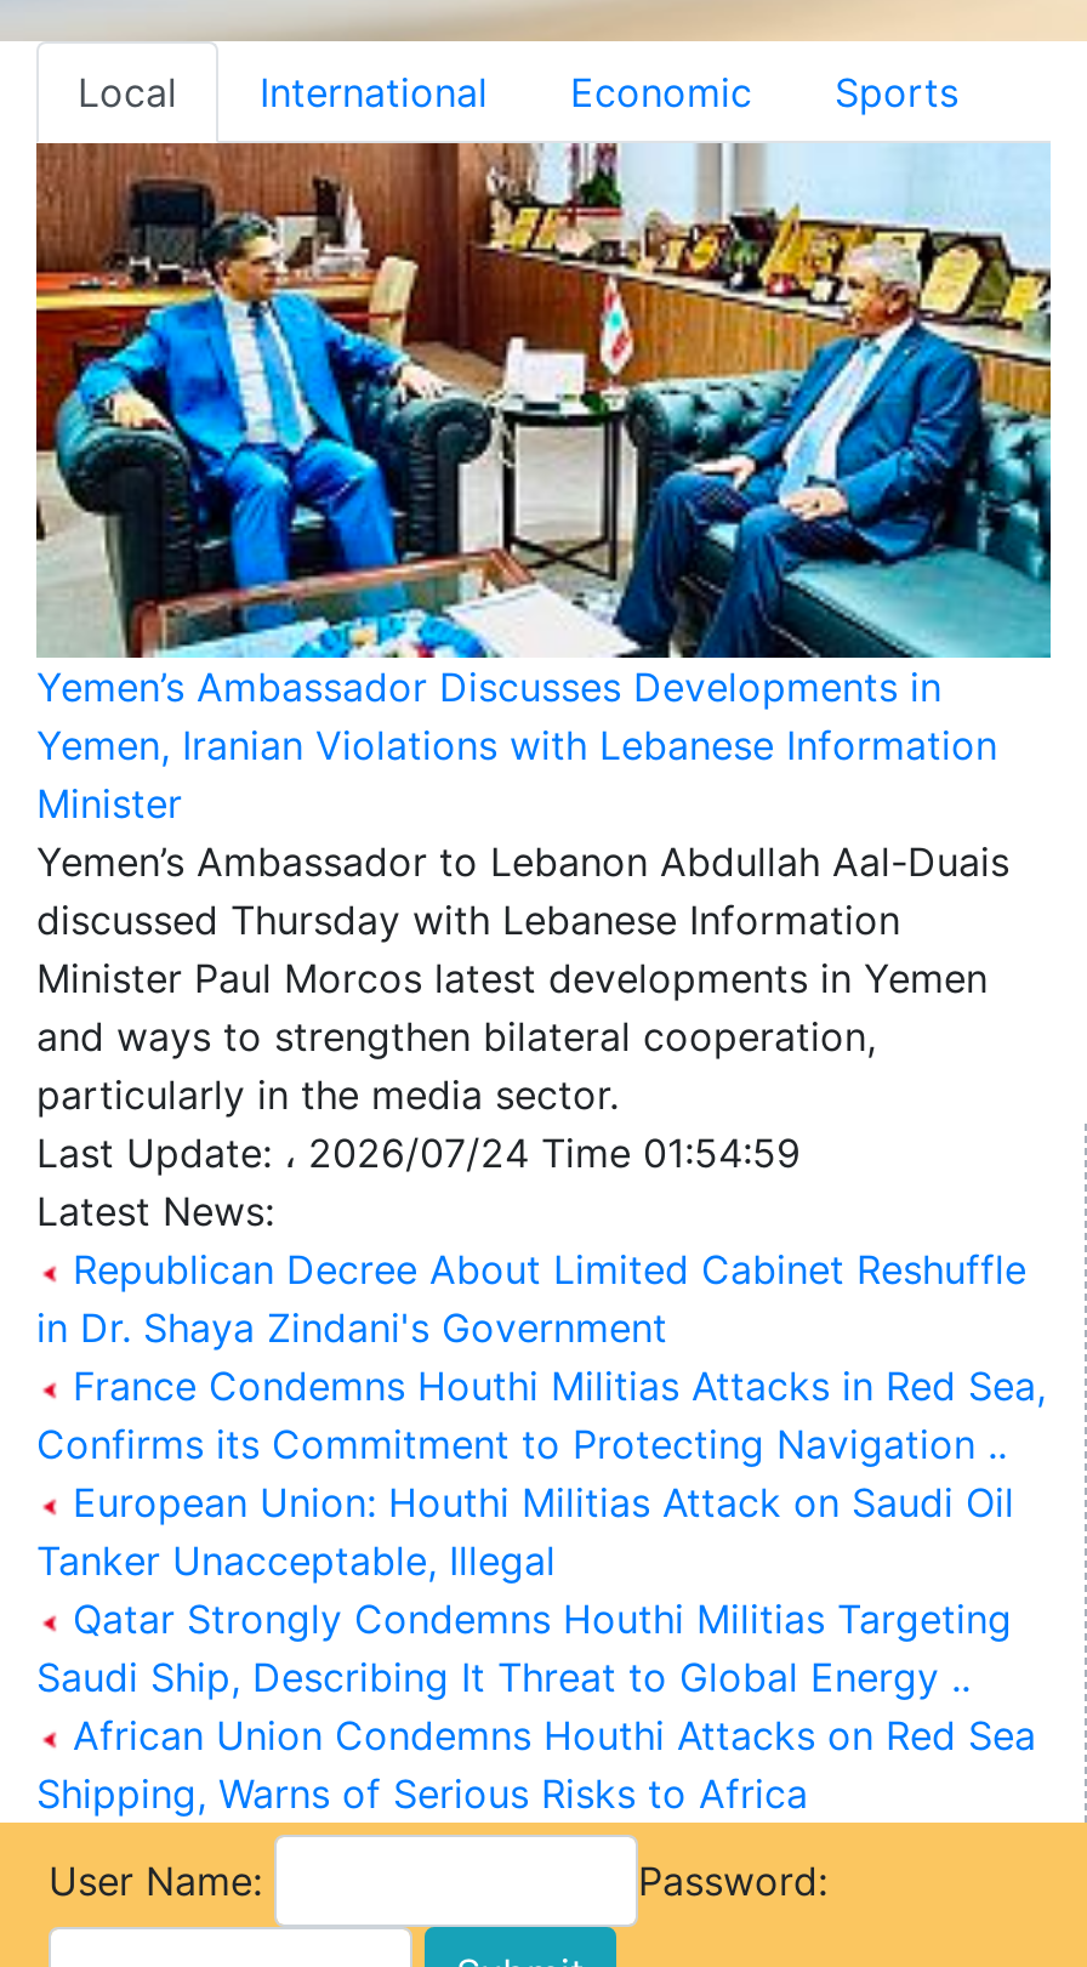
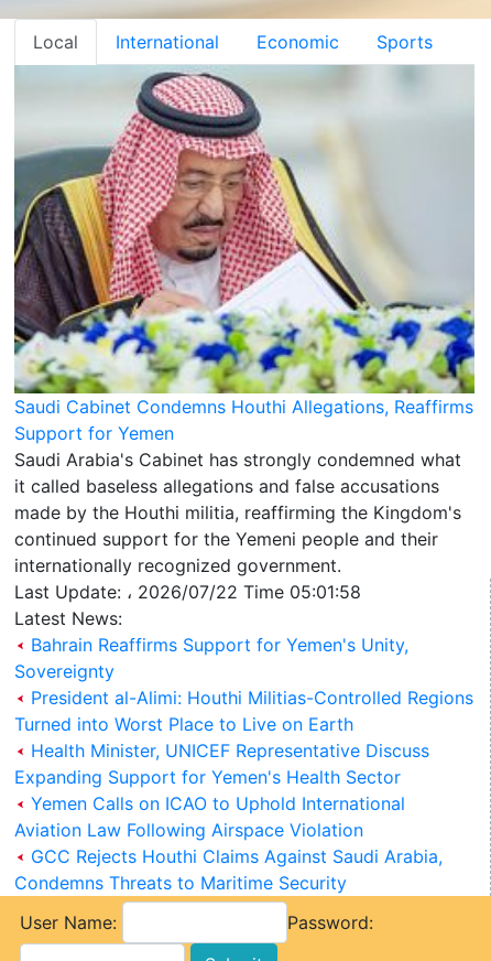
[34,141,1053,1178] [image] | Yemen’s Ambassador Discusses Developments in | Yemen, Iranian Violations with Lebanese Information | Minister | Yemen’s Ambassador to Lebanon Abdullah Aal-Duais | discussed Thursday with Lebanese Information | Minister Paul Morcos latest developments in Yemen | and ways to strengthen bilateral cooperation, | particularly in the media sector. | Last Update: ، 2026/07/24 Time 01:54:59 -> [13,65,476,602] [image] | Saudi Cabinet Condemns Houthi Allegations, Reaffirms | Support for Yemen | Saudi Arabia's Cabinet has strongly condemned what | it called baseless allegations and false accusations | made by the Houthi militia, reaffirming the Kingdom's | continued support for the Yemeni people and their | internationally recognized government. | Last Update: ، 2026/07/22 Time 05:01:58
[36,1246,1046,1818] Republican Decree About Limited Cabinet Reshuffle | in Dr. Shaya Zindani's Government | France Condemns Houthi Militias Attacks in Red Sea, | Confirms its Commitment to Protecting Navigation .. | European Union: Houthi Militias Attack on Saudi Oil | Tanker Unacceptable, Illegal | Qatar Strongly Condemns Houthi Militias Targeting | Saudi Ship, Describing It Threat to Global Energy .. | African Union Condemns Houthi Attacks on Red Sea | Shipping, Warns of Serious Risks to Africa -> [14,633,473,893] Bahrain Reaffirms Support for Yemen's Unity, | Sovereignty | President al-Alimi: Houthi Militias-Controlled Regions | Turned into Worst Place to Live on Earth | Health Minister, UNICEF Representative Discuss | Expanding Support for Yemen's Health Sector | Yemen Calls on ICAO to Uphold International | Aviation Law Following Airspace Violation | GCC Rejects Houthi Claims Against Saudi Arabia, | Condemns Threats to Maritime Security

